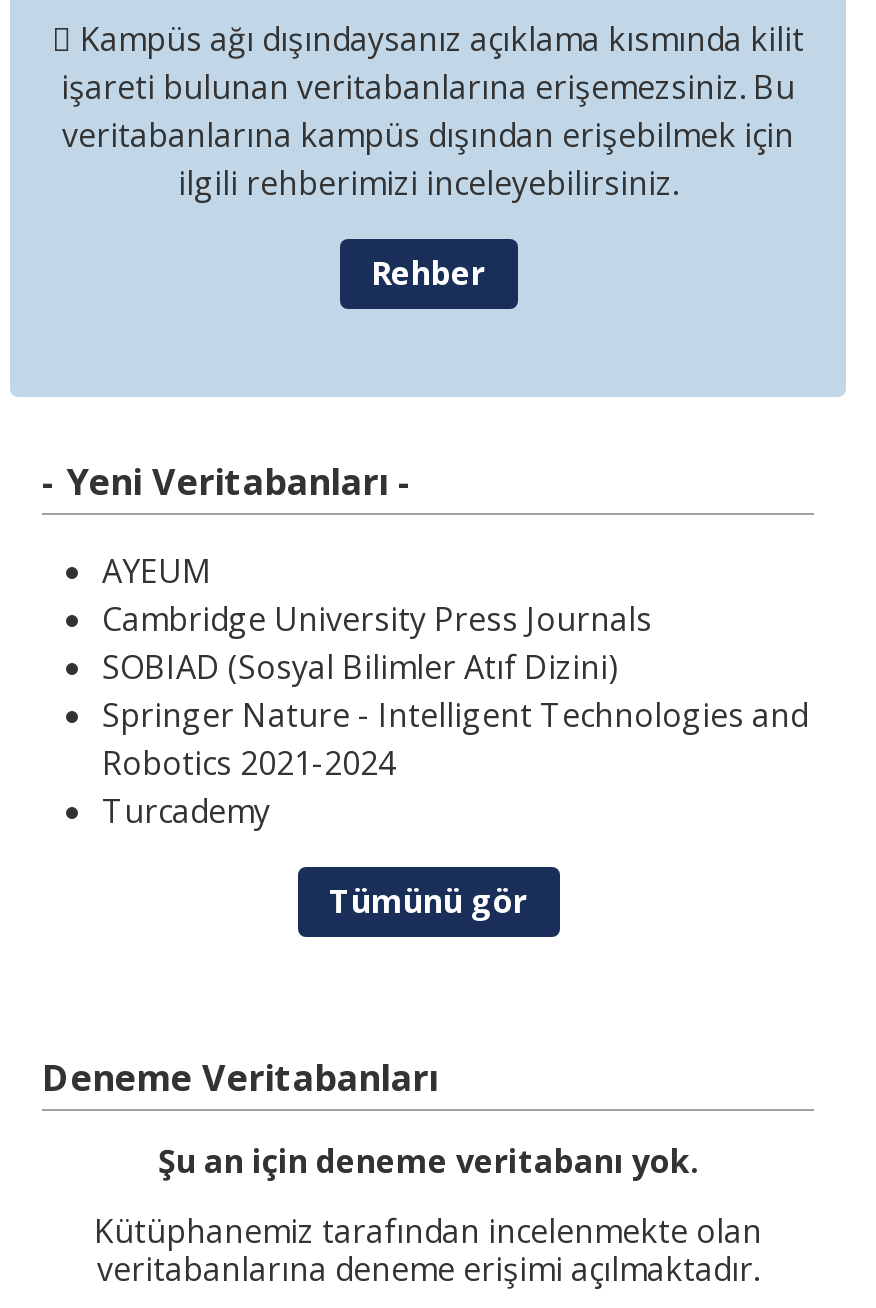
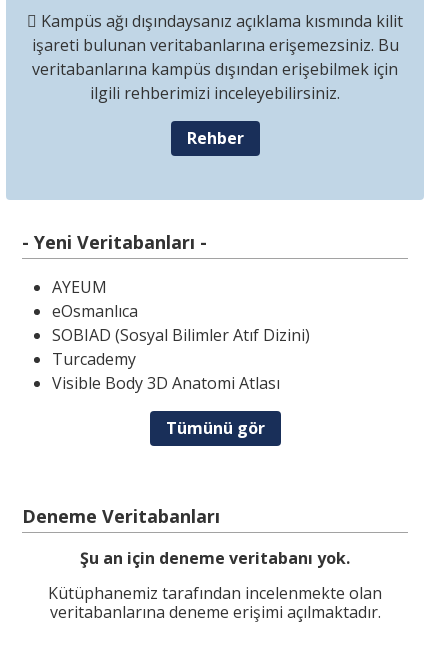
[102,597,652,641] Cambridge University Press Journals -> [52,300,138,322] eOsmanlıca
[102,693,808,785] Springer Nature - Intelligent Technologies and | Robotics 2021-2024 -> none
moved [102,789,270,833] -> [52,348,136,370]: Turcademy
none -> [52,372,280,394] Visible Body 3D Anatomi Atlası

